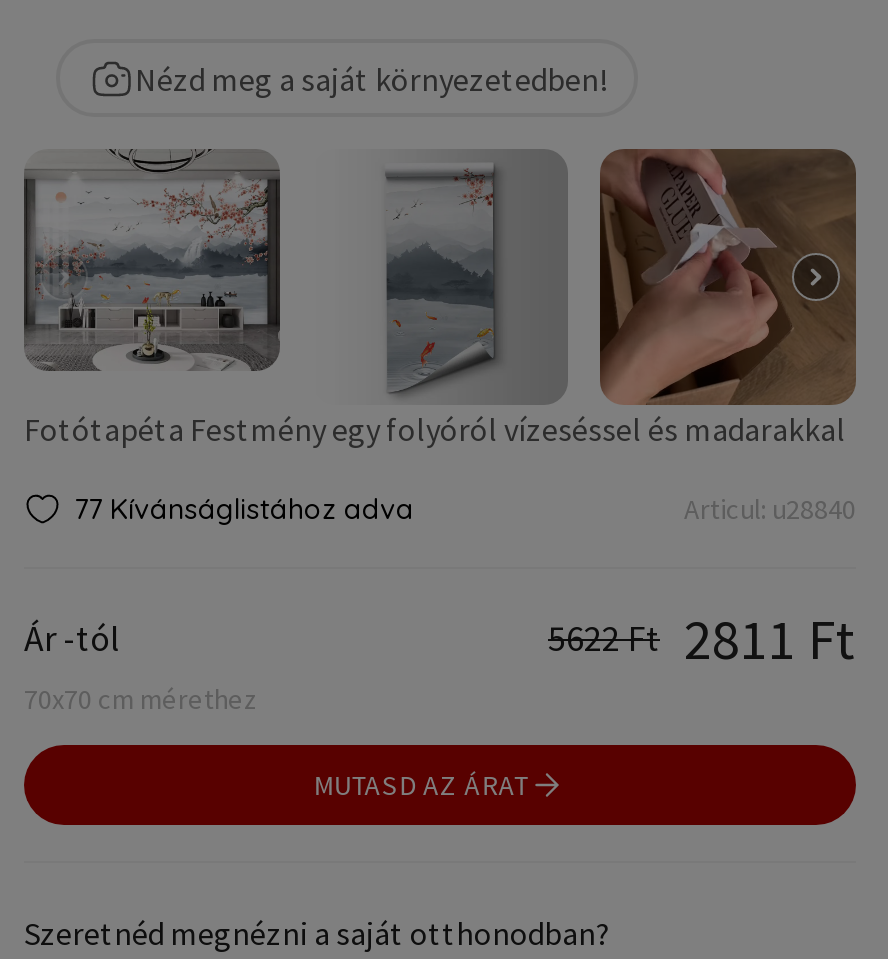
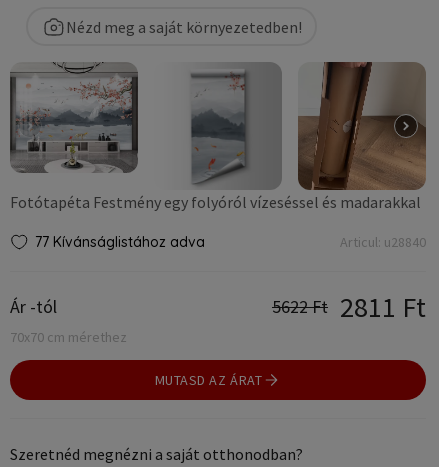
[598,147,856,405] [image] -> [297,61,426,190] [image]

